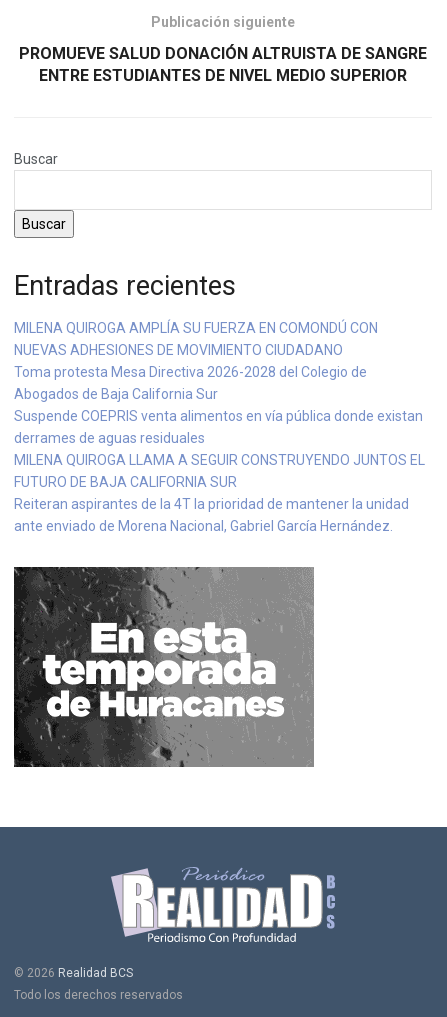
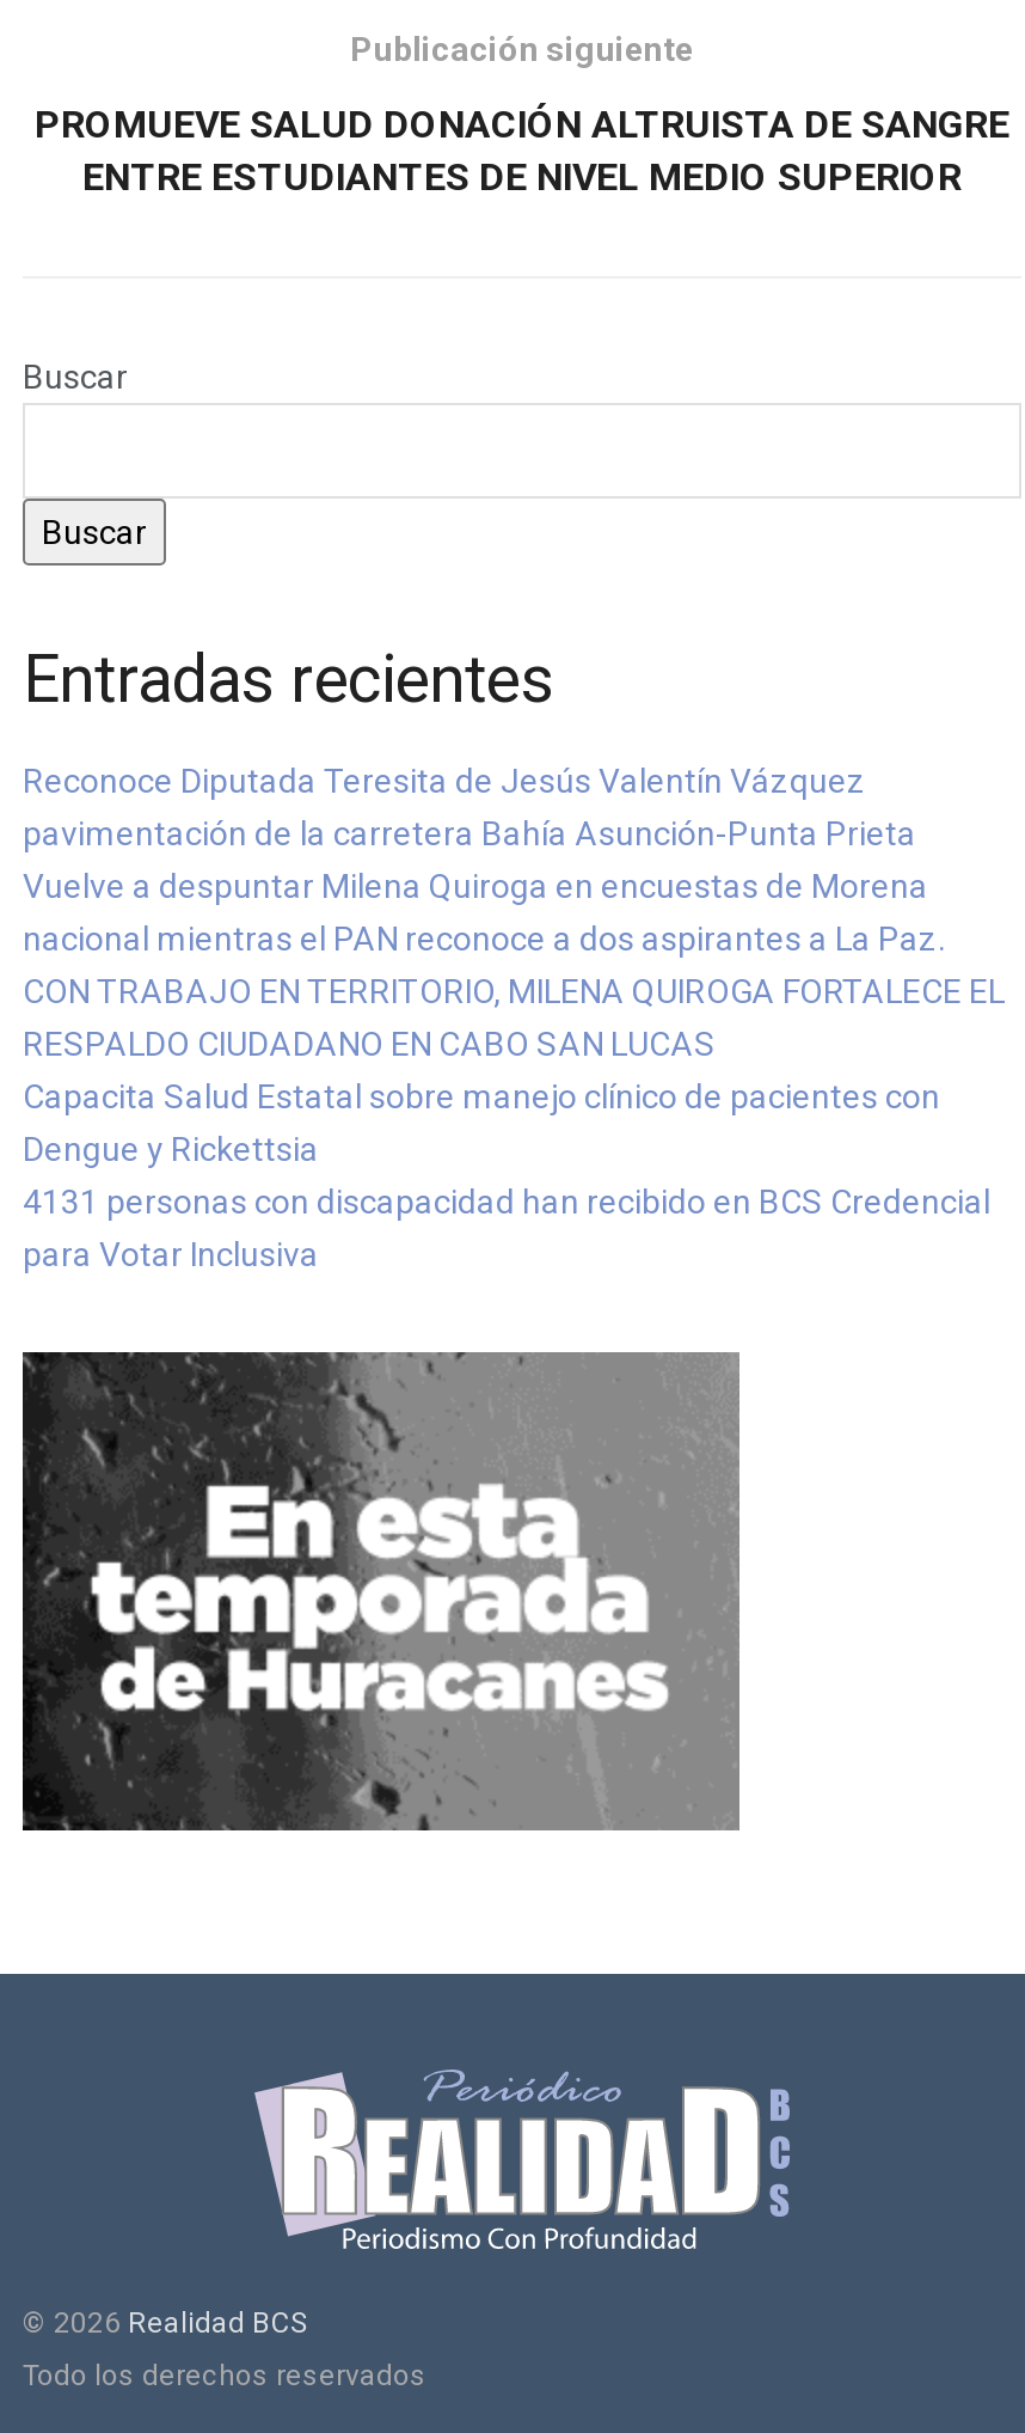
[14,320,425,534] MILENA QUIROGA AMPLÍA SU FUERZA EN COMONDÚ CON | NUEVAS ADHESIONES DE MOVIMIENTO CIUDADANO | Toma protesta Mesa Directiva 2026-2028 del Colegio de | Abogados de Baja California Sur | Suspende COEPRIS venta alimentos en vía pública donde existan | derrames de aguas residuales | MILENA QUIROGA LLAMA A SEGUIR CONSTRUYENDO JUNTOS EL | FUTURO DE BAJA CALIFORNIA SUR | Reiteran aspirantes de la 4T la prioridad de mantener la unidad | ante enviado de Morena Nacional, Gabriel García Hernández. -> [23,763,1005,1274] Reconoce Diputada Teresita de Jesús Valentín Vázquez | pavimentación de la carretera Bahía Asunción-Punta Prieta | Vuelve a despuntar Milena Quiroga en encuestas de Morena | nacional mientras el PAN reconoce a dos aspirantes a La Paz. | CON TRABAJO EN TERRITORIO, MILENA QUIROGA FORTALECE EL | RESPALDO CIUDADANO EN CABO SAN LUCAS | Capacita Salud Estatal sobre manejo clínico de pacientes con | Dengue y Rickettsia | 4131 personas con discapacidad han recibido en BCS Credencial | para Votar Inclusiva

